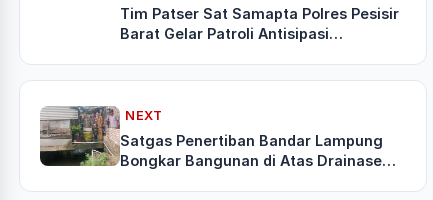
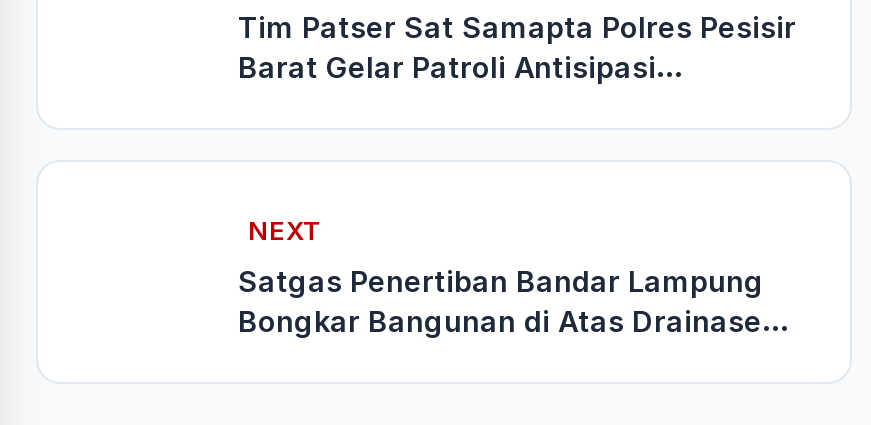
[39,105,121,167] [image] -> none

